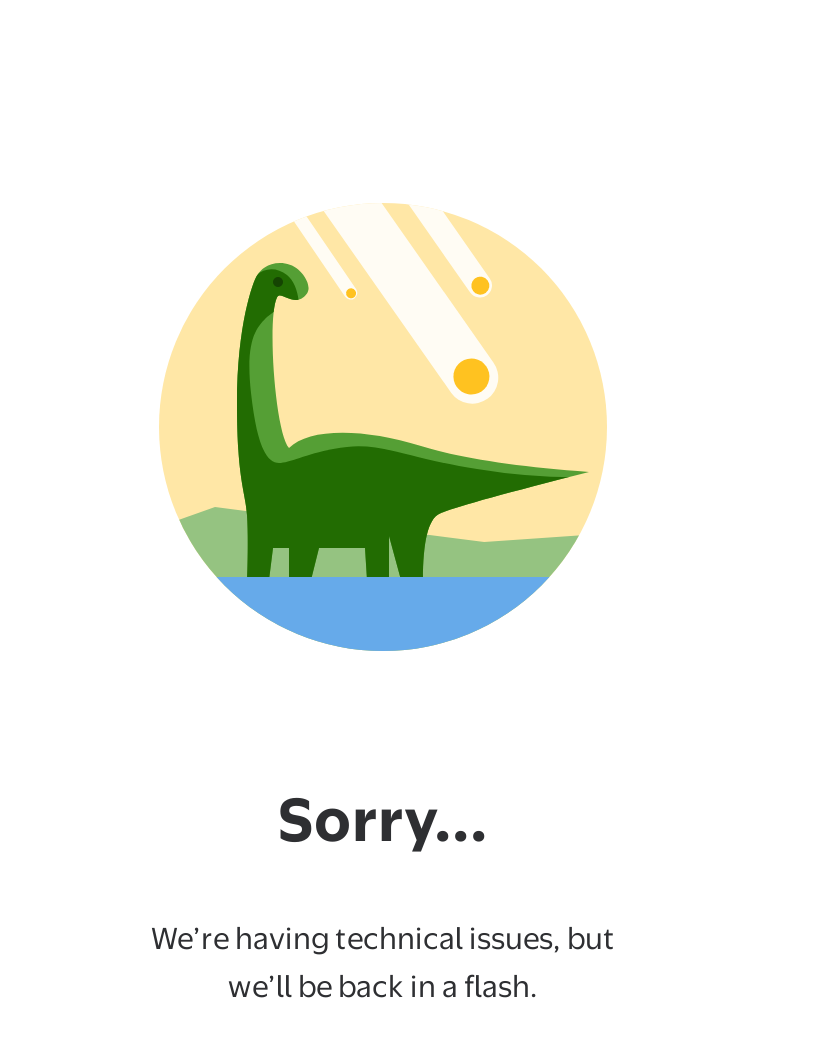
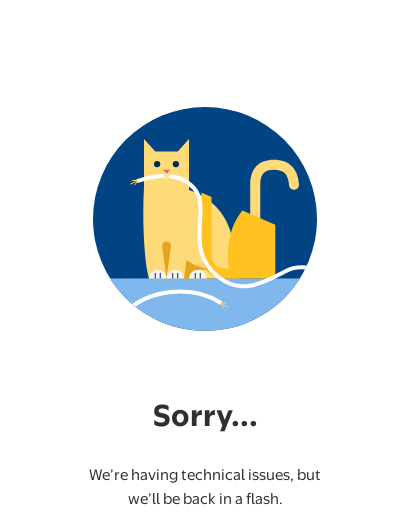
[159,203,607,605] [image] -> [92,106,318,309] [image]

